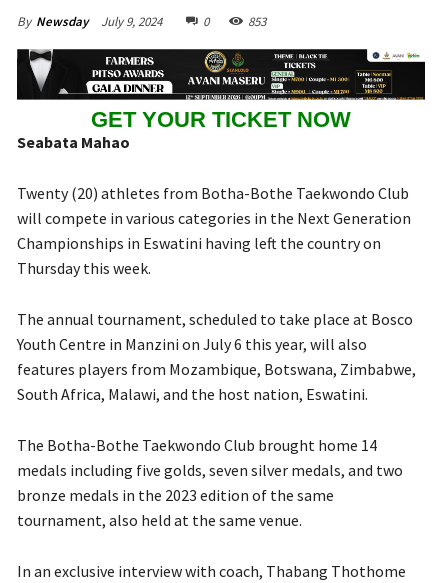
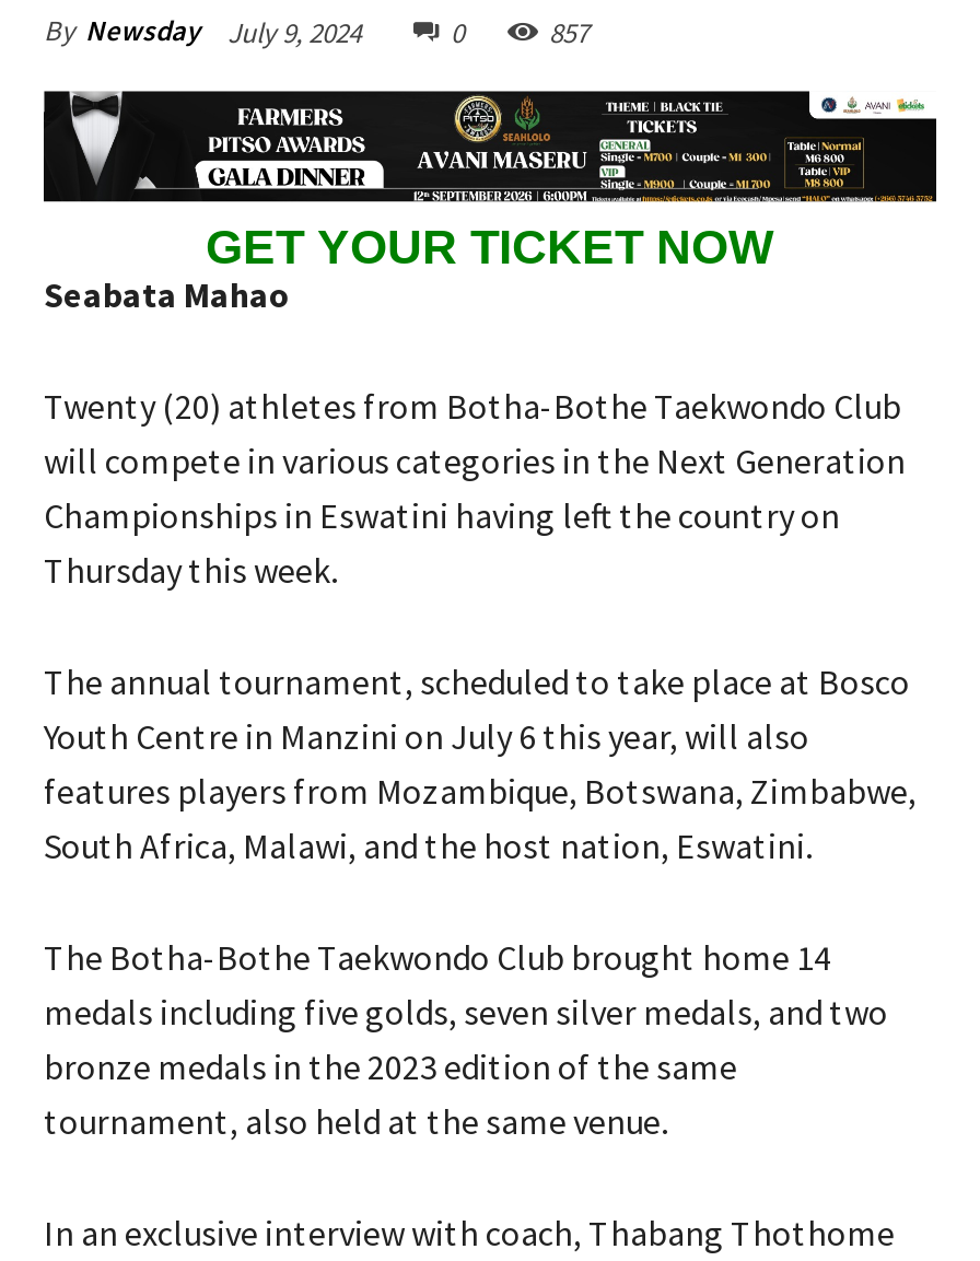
[248,13,266,30] 853 -> [549,13,588,51] 857

